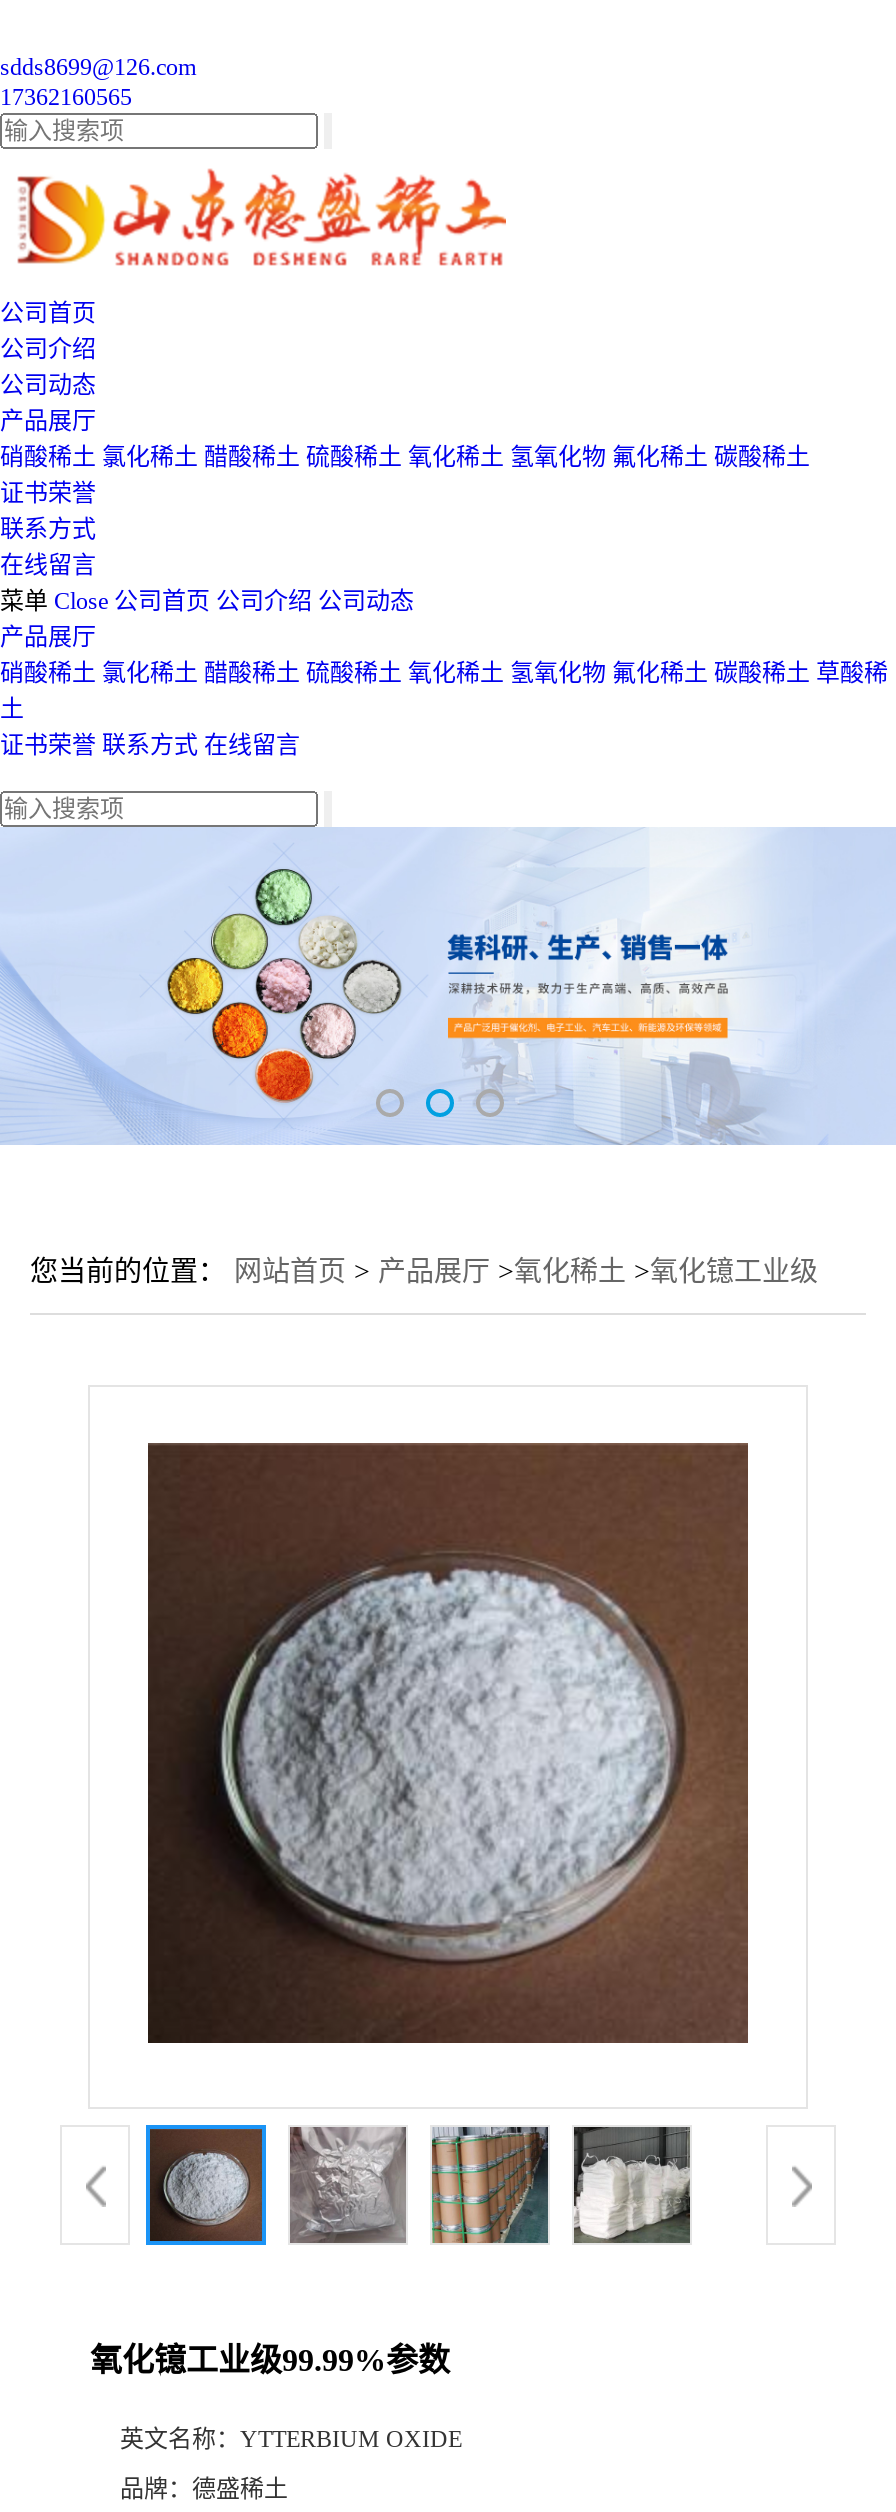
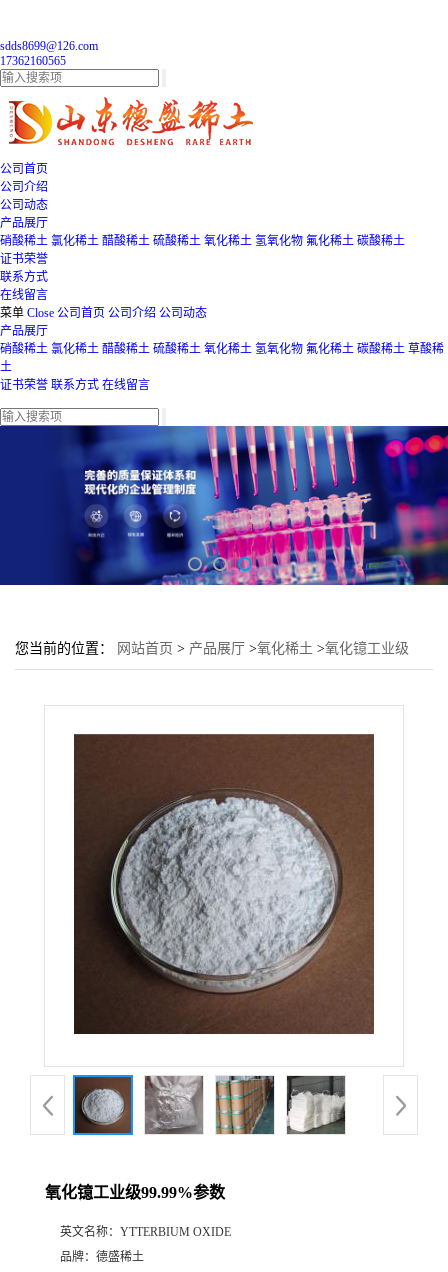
[6,827,890,1145] [image] -> [3,425,445,586] [image]

